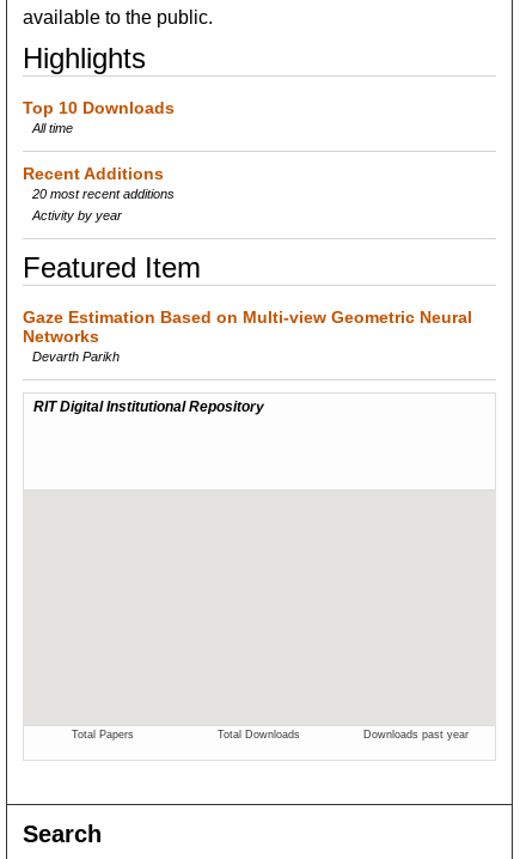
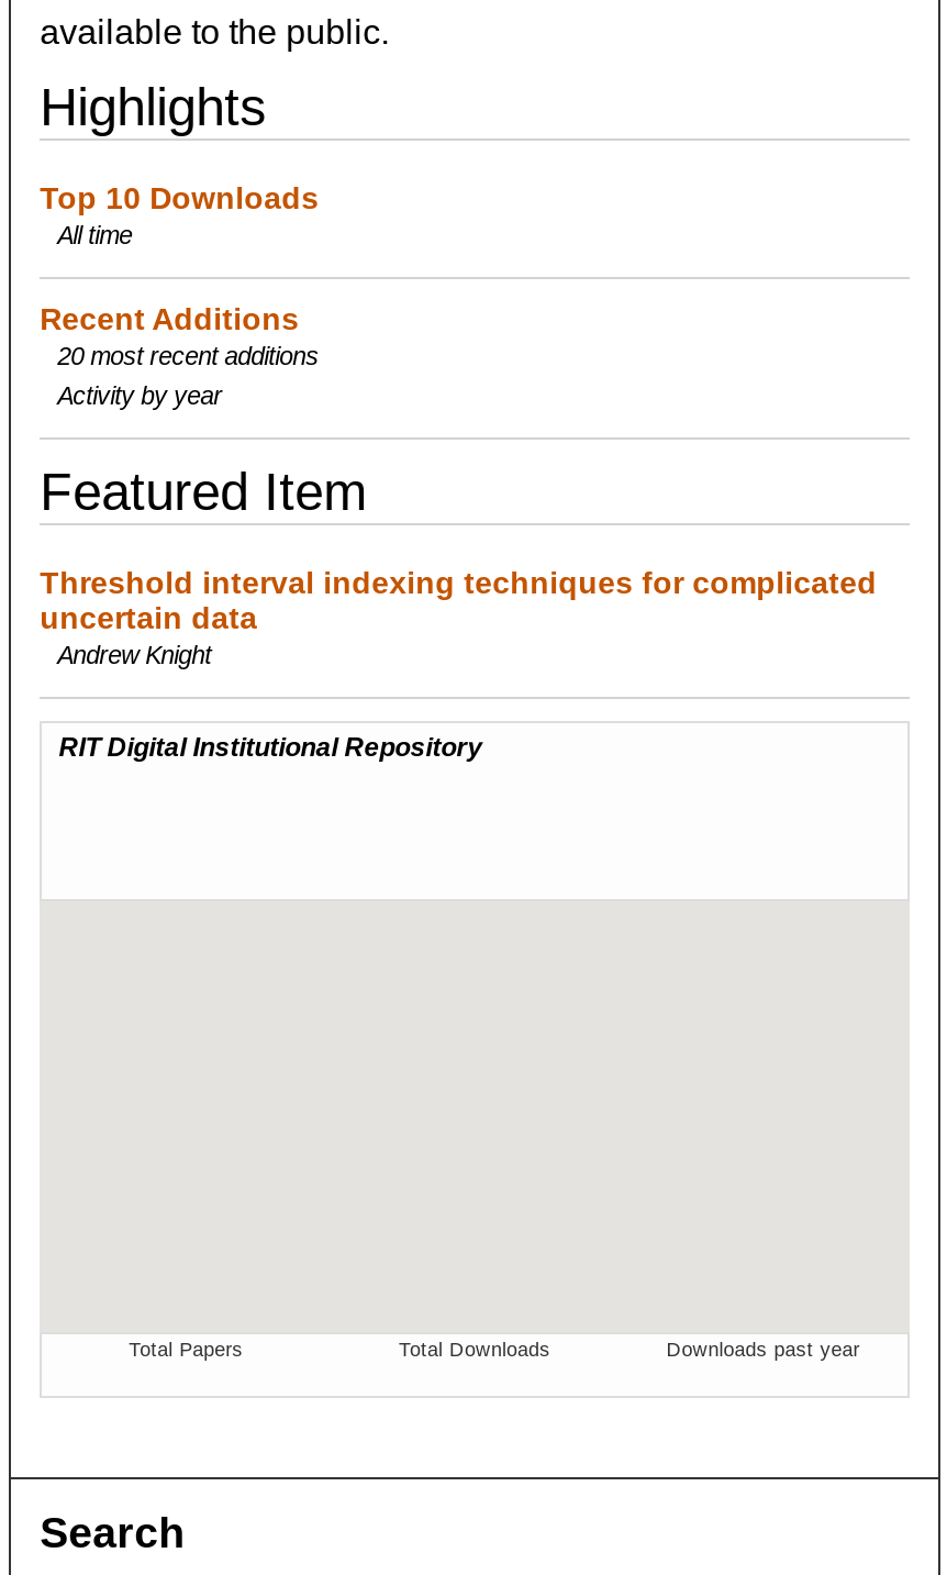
[23,307,472,363] Gaze Estimation Based on Multi-view Geometric Neural | Networks | Devarth Parikh -> [40,564,877,668] Threshold interval indexing techniques for complicated | uncertain data | Andrew Knight

